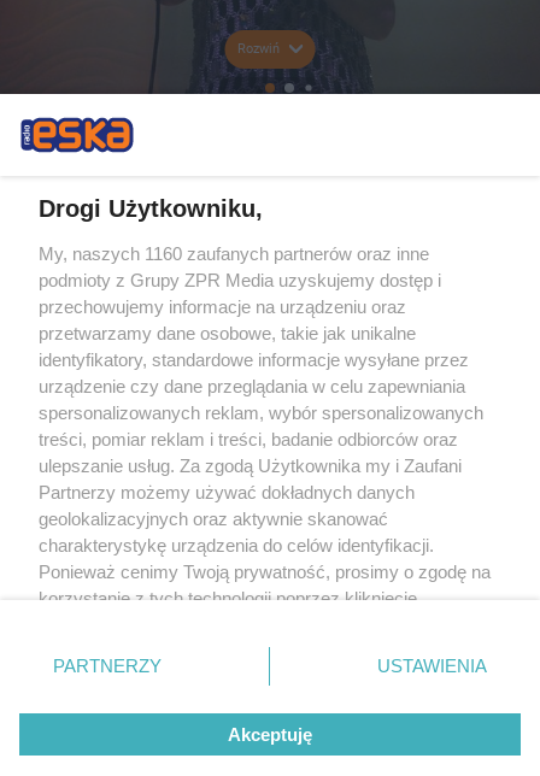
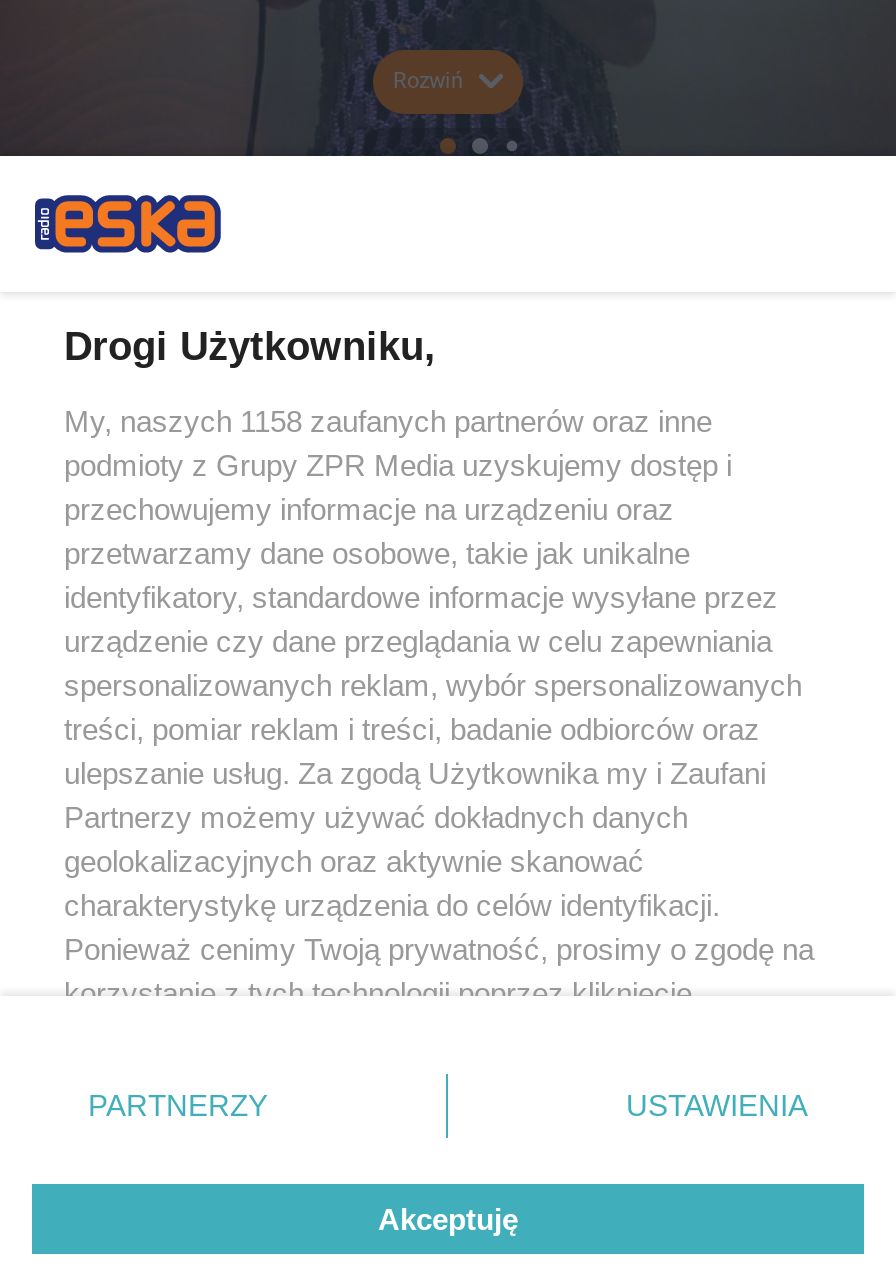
[39,243,429,264] My, naszych 1160 zaufanych partnerów oraz inne -> [64,404,712,438] My, naszych 1158 zaufanych partnerów oraz inne

